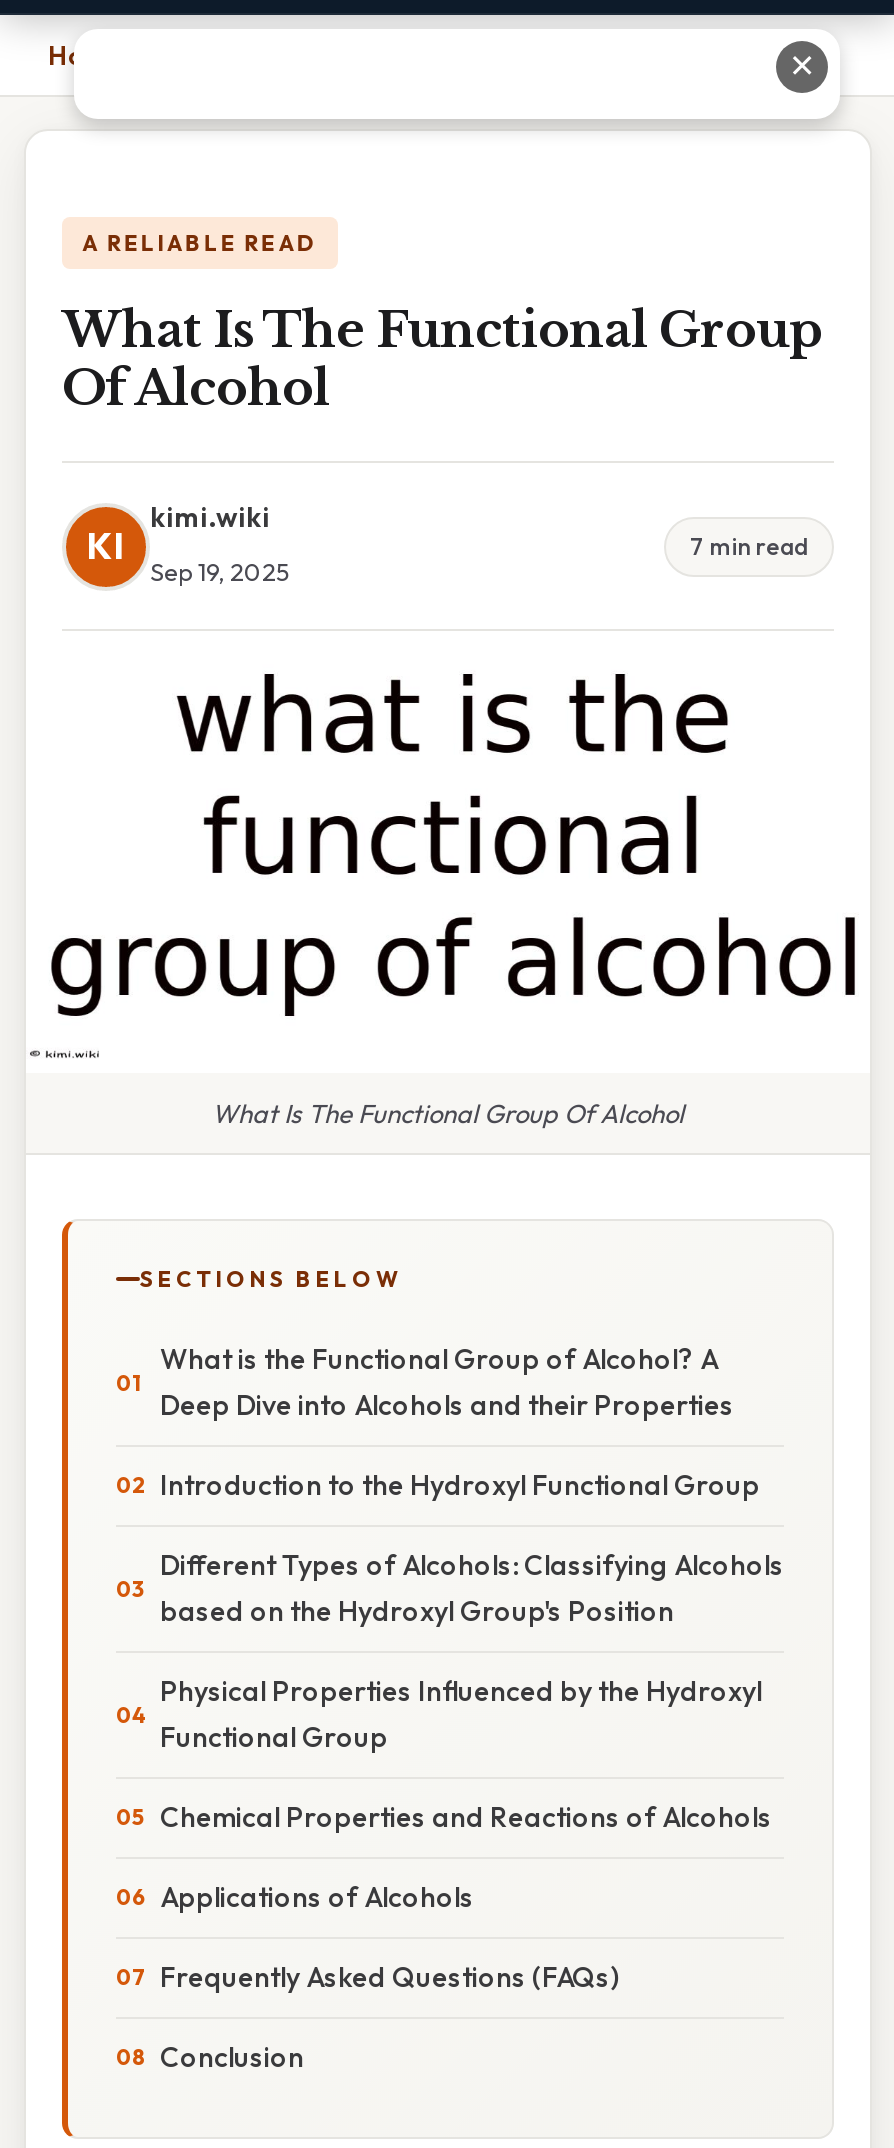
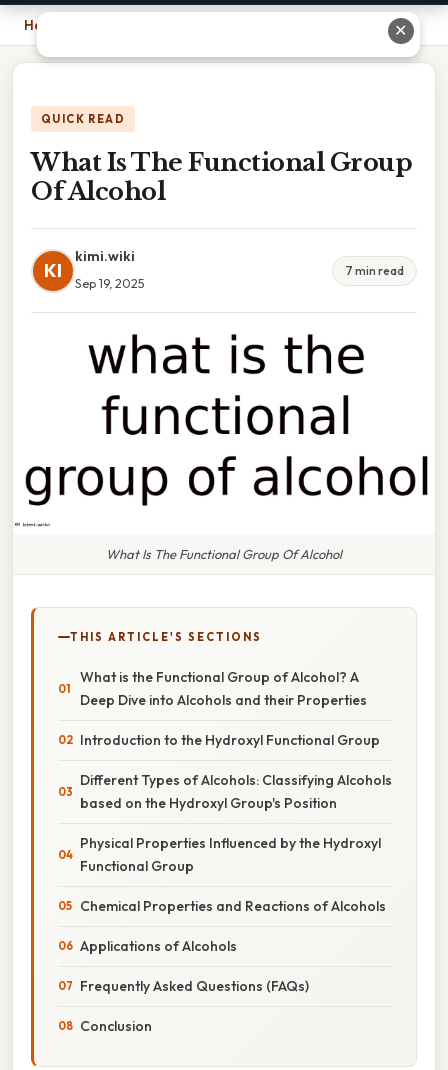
[82,229,318,257] A RELIABLE READ -> [41,112,125,126] QUICK READ
[140,1265,402,1293] SECTIONS BELOW -> [70,630,262,644] THIS ARTICLE'S SECTIONS

